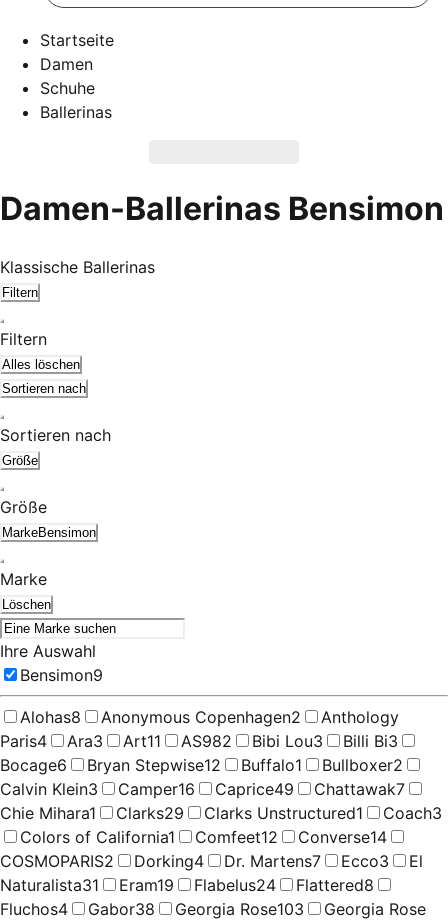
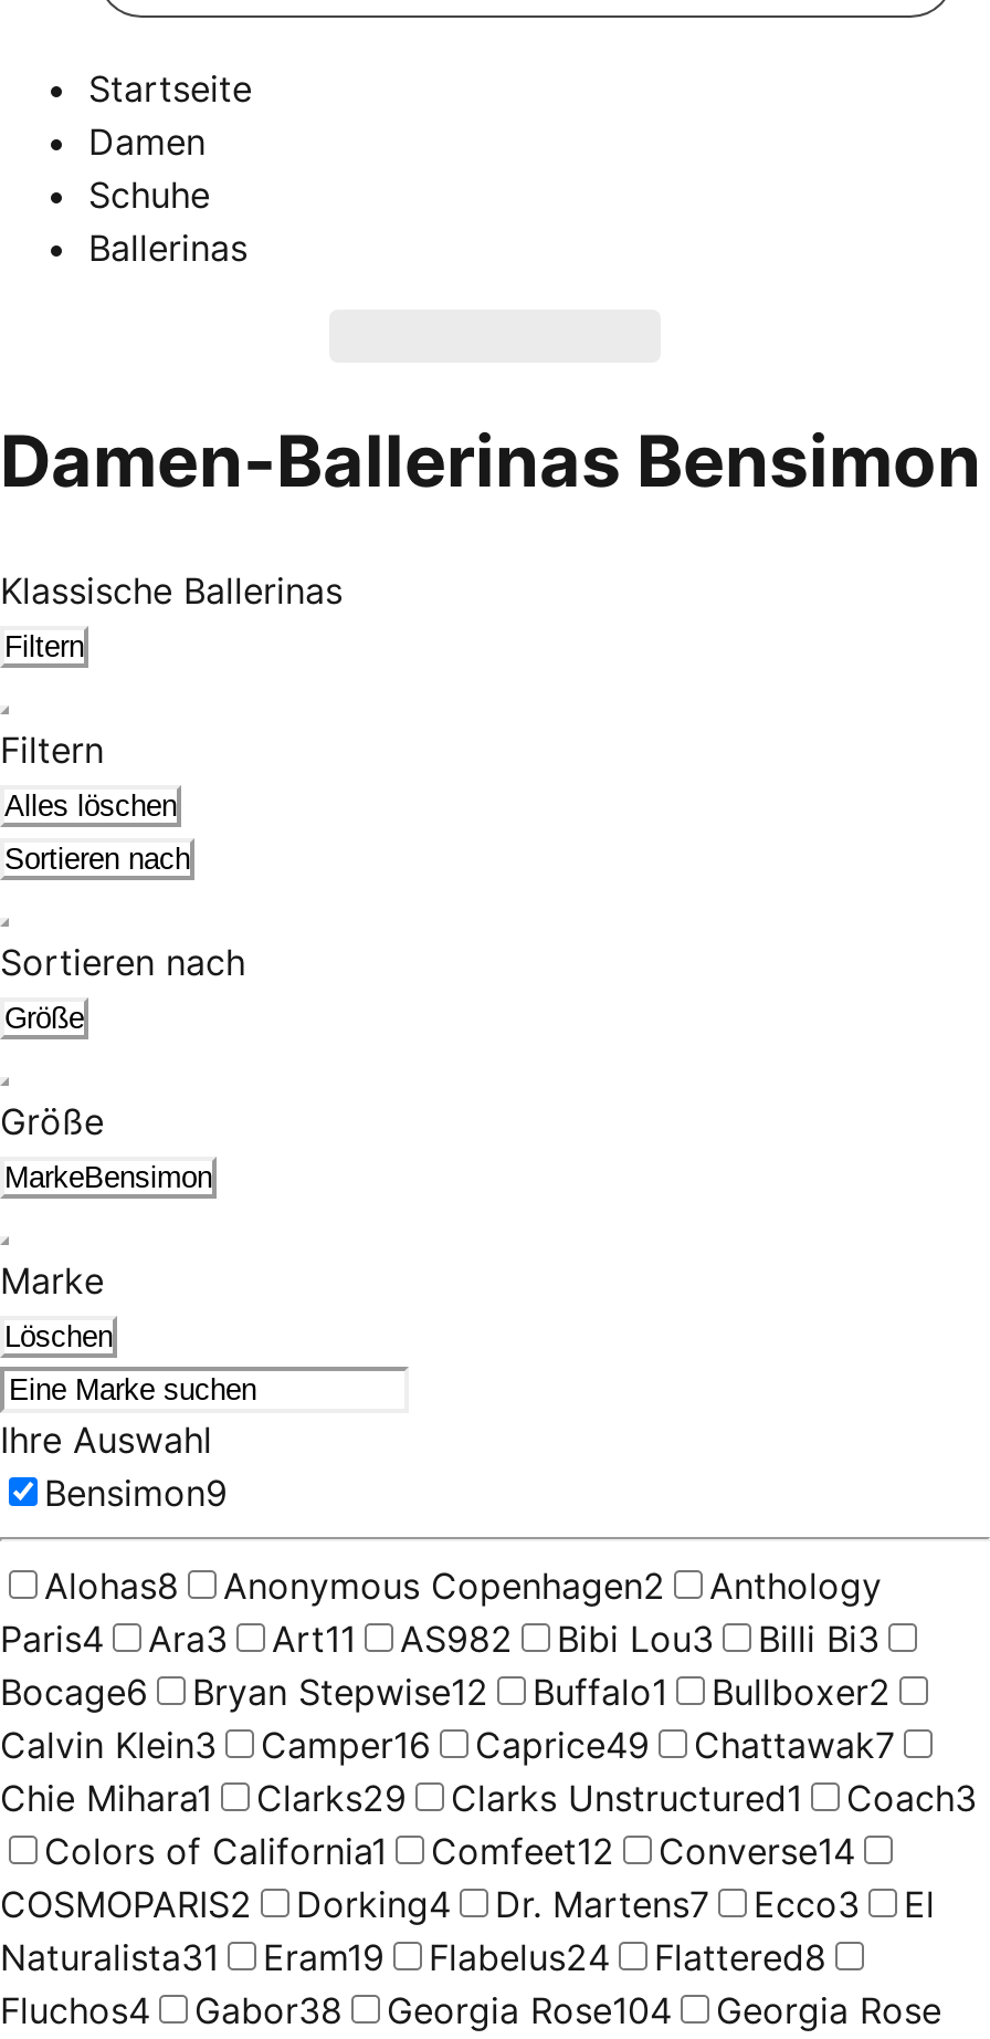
[0,899,426,919] Fluchos4 Gabor38 Georgia Rose103 Georgia Rose -> [0,1988,941,2032] Fluchos4 Gabor38 Georgia Rose104 Georgia Rose

